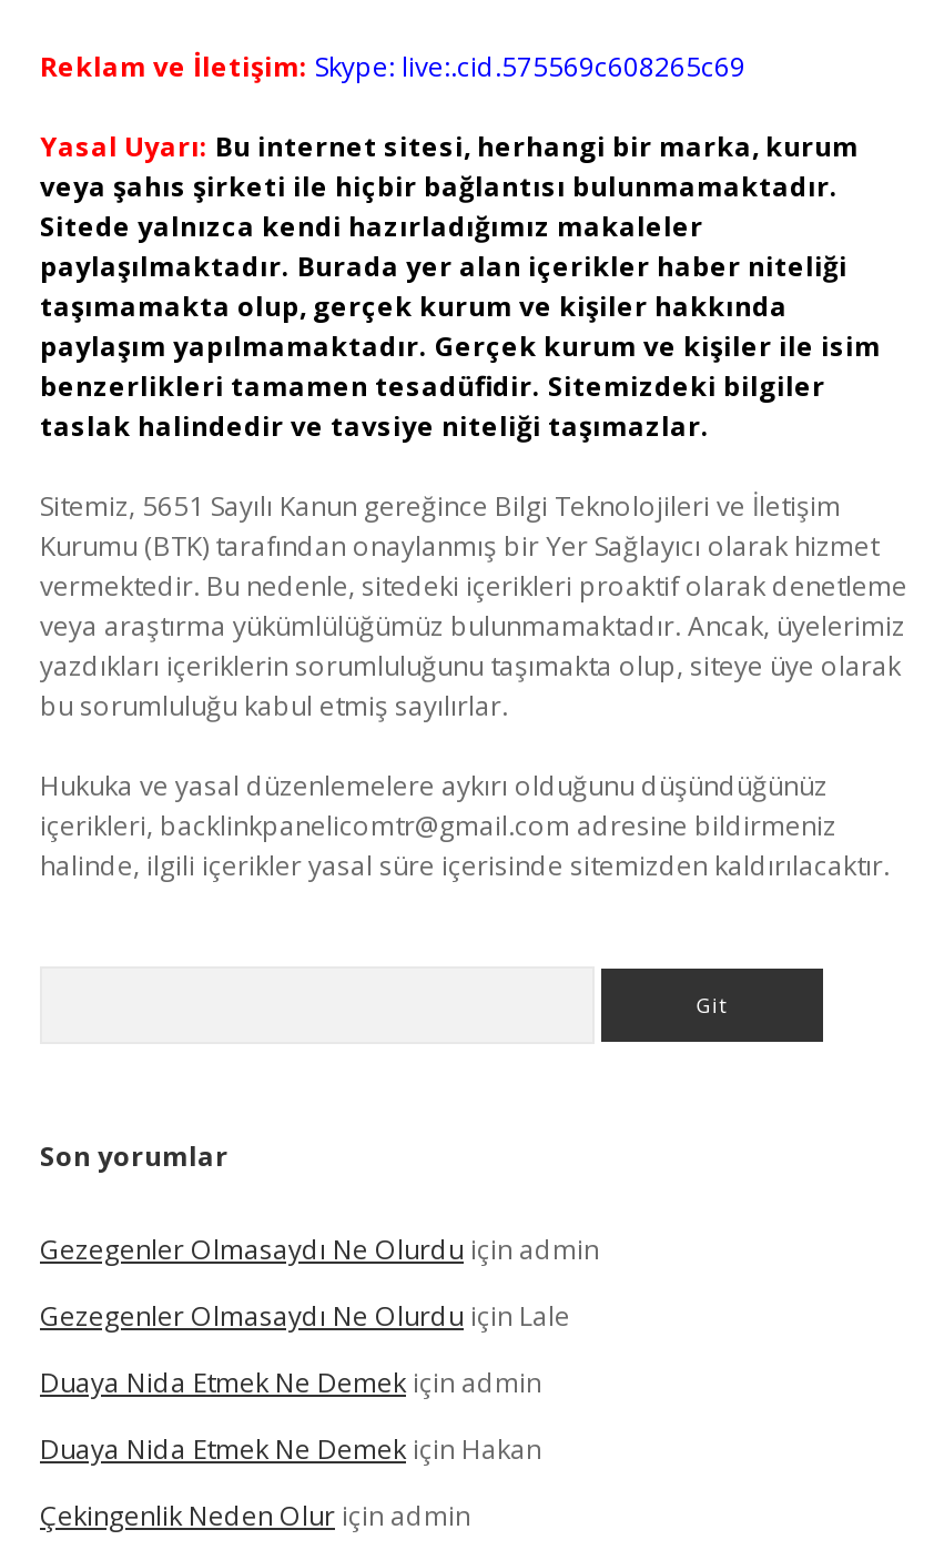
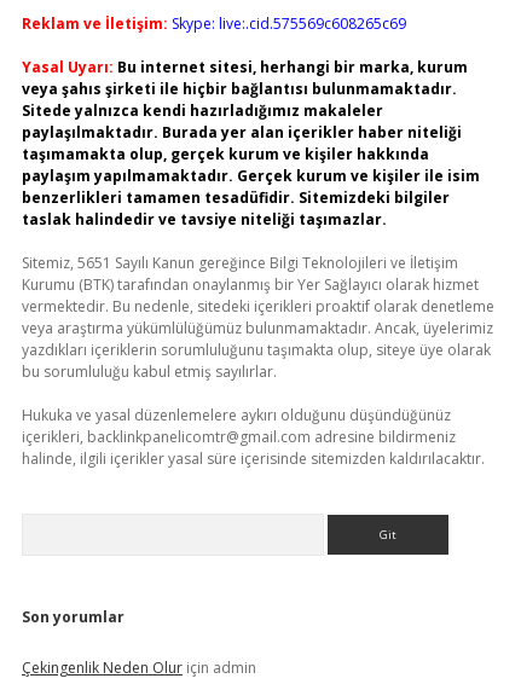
[40,1230,599,1468] Gezegenler Olmasaydı Ne Olurdu için admin | Gezegenler Olmasaydı Ne Olurdu için Lale | Duaya Nida Etmek Ne Demek için admin | Duaya Nida Etmek Ne Demek için Hakan -> none

